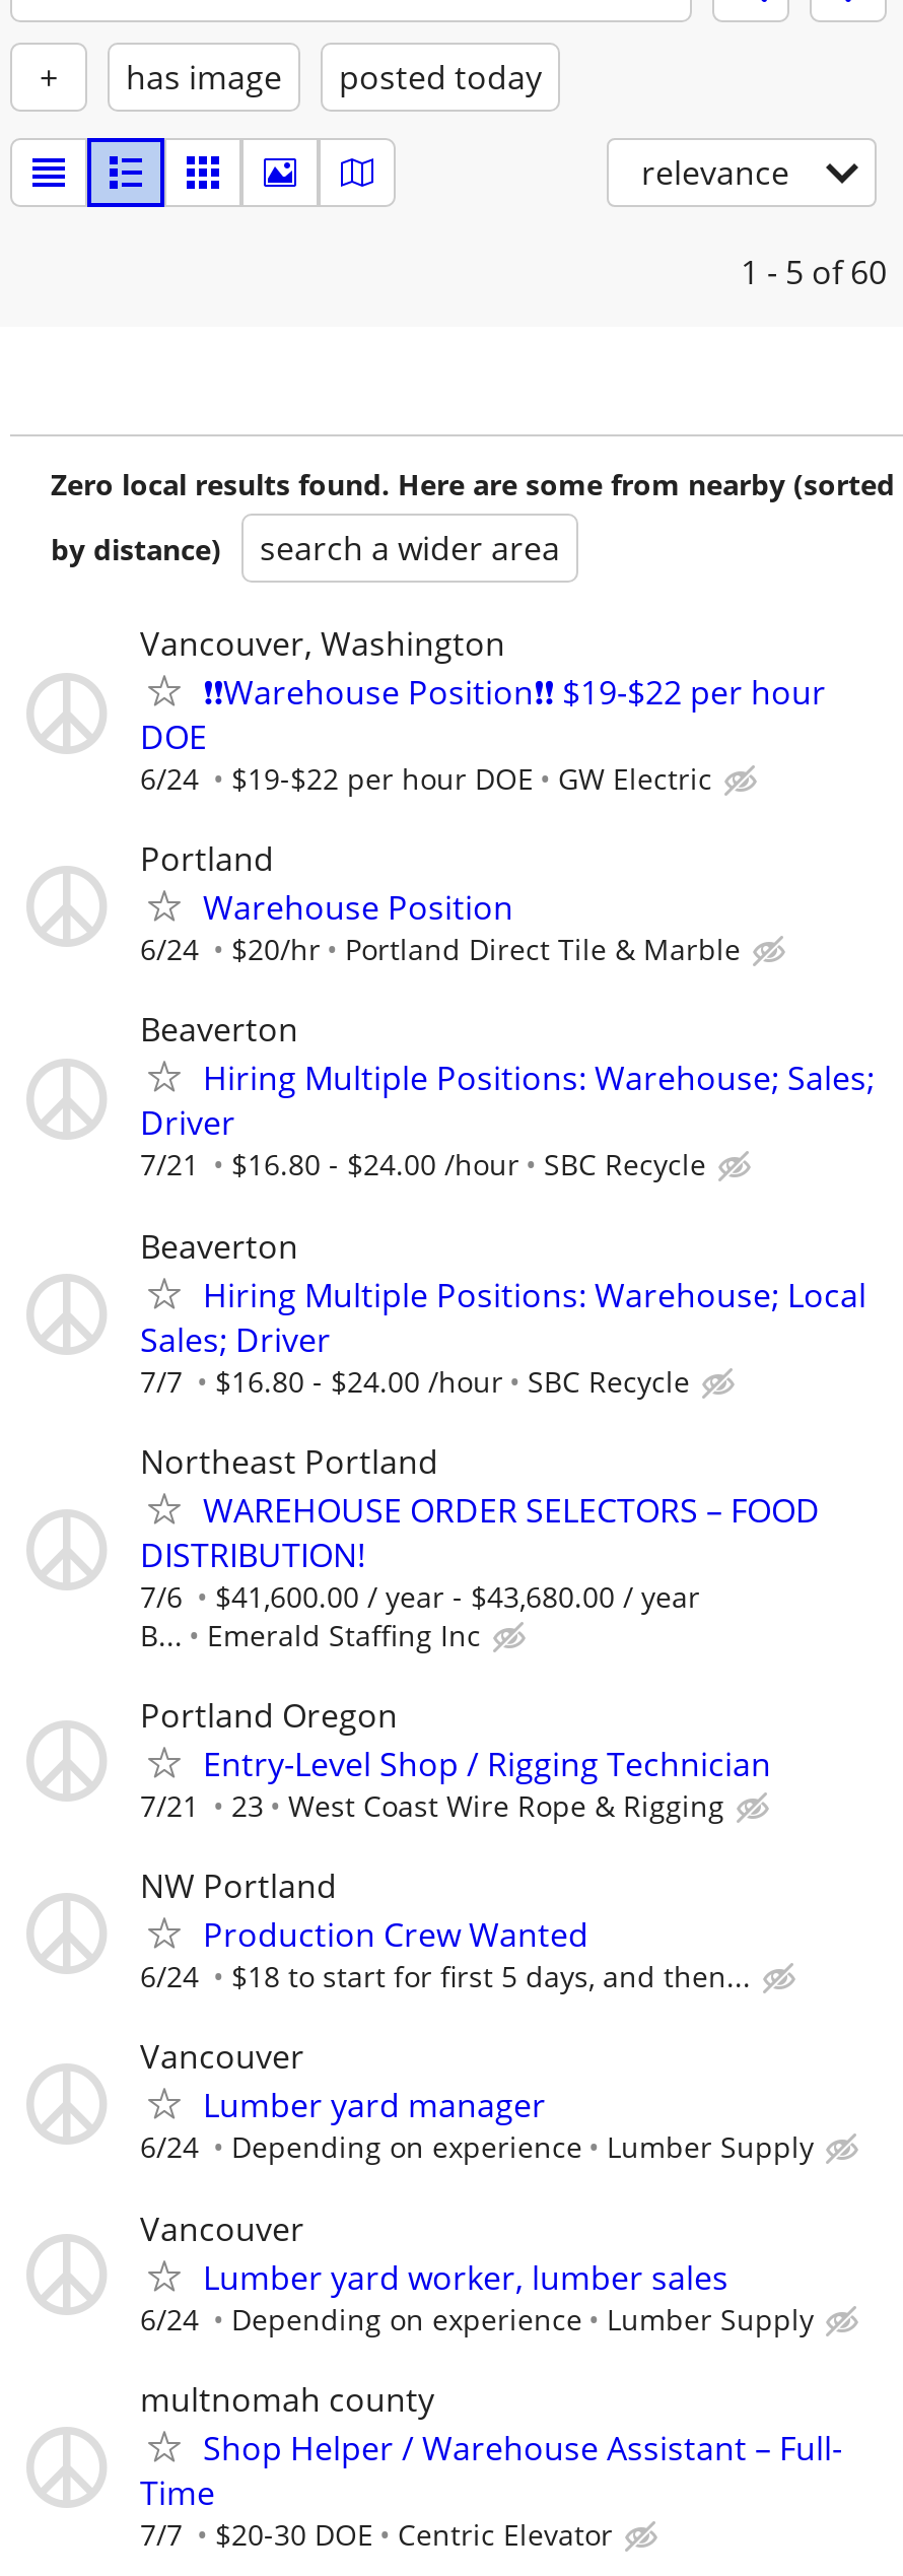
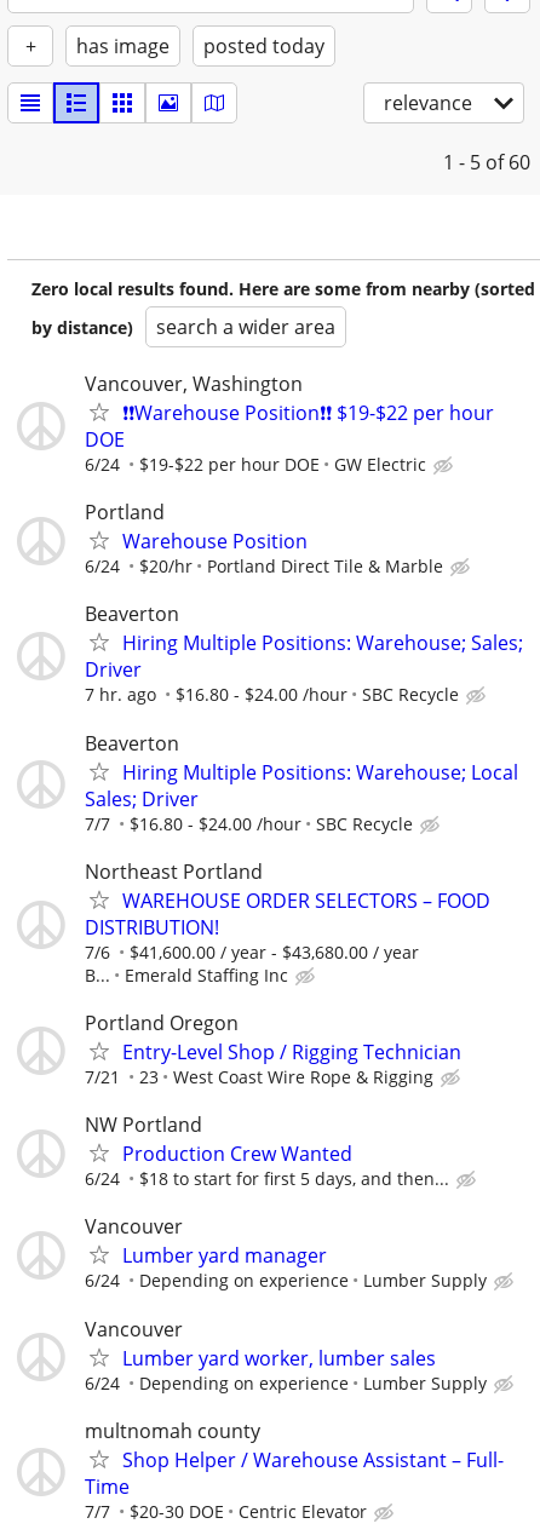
[140,1146,706,1184] 7/21 $16.80 - $24.00 /hour SBC Recycle -> [85,683,459,706] 7 hr. ago $16.80 - $24.00 /hour SBC Recycle

